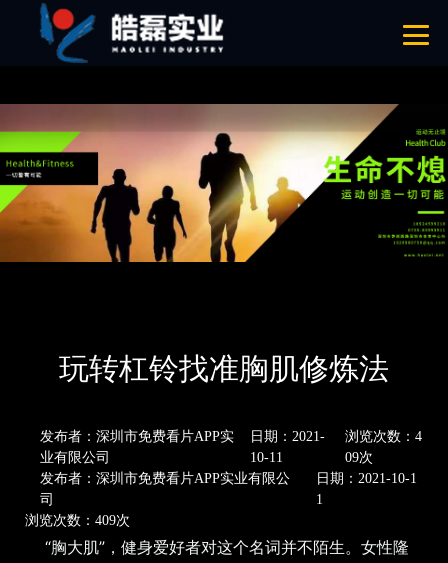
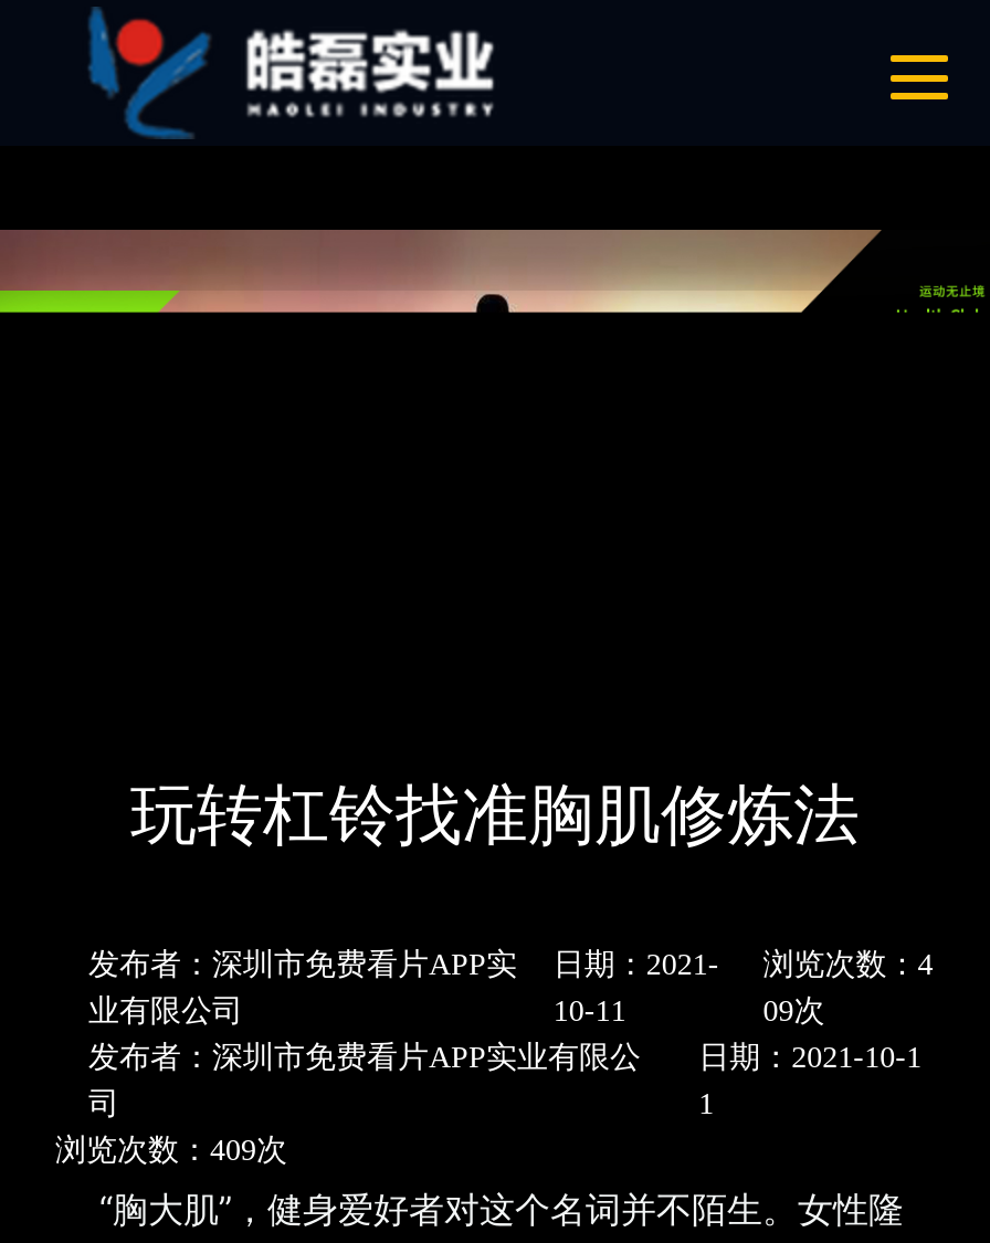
[3,140,445,263] [image] -> none

